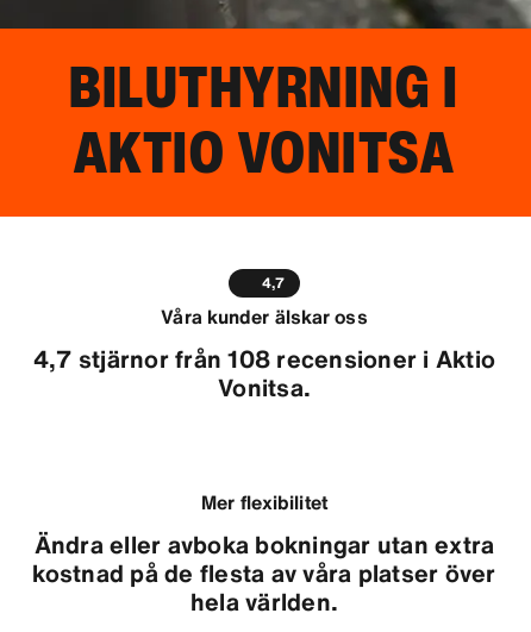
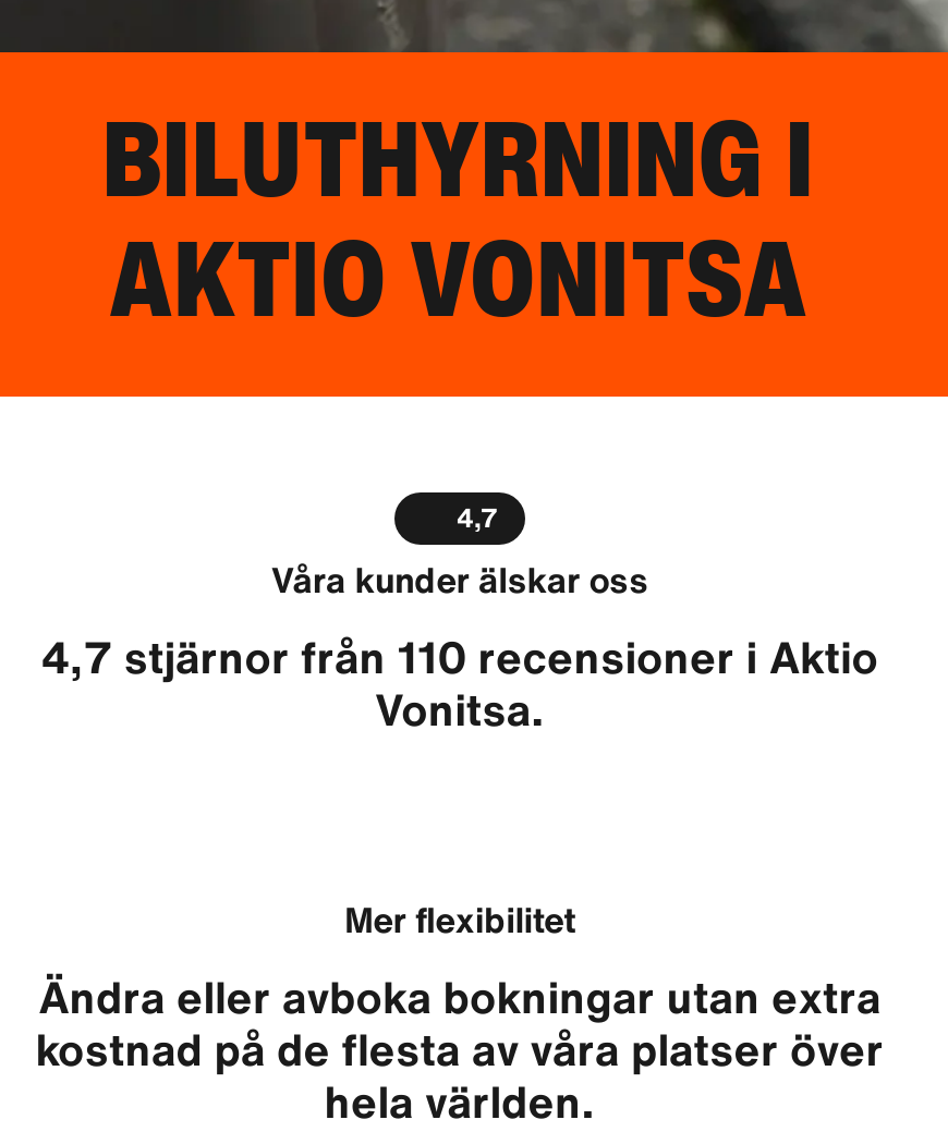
[33,342,495,376] 4,7 stjärnor från 108 recensioner i Aktio -> [41,625,878,689] 4,7 stjärnor från 110 recensioner i Aktio

